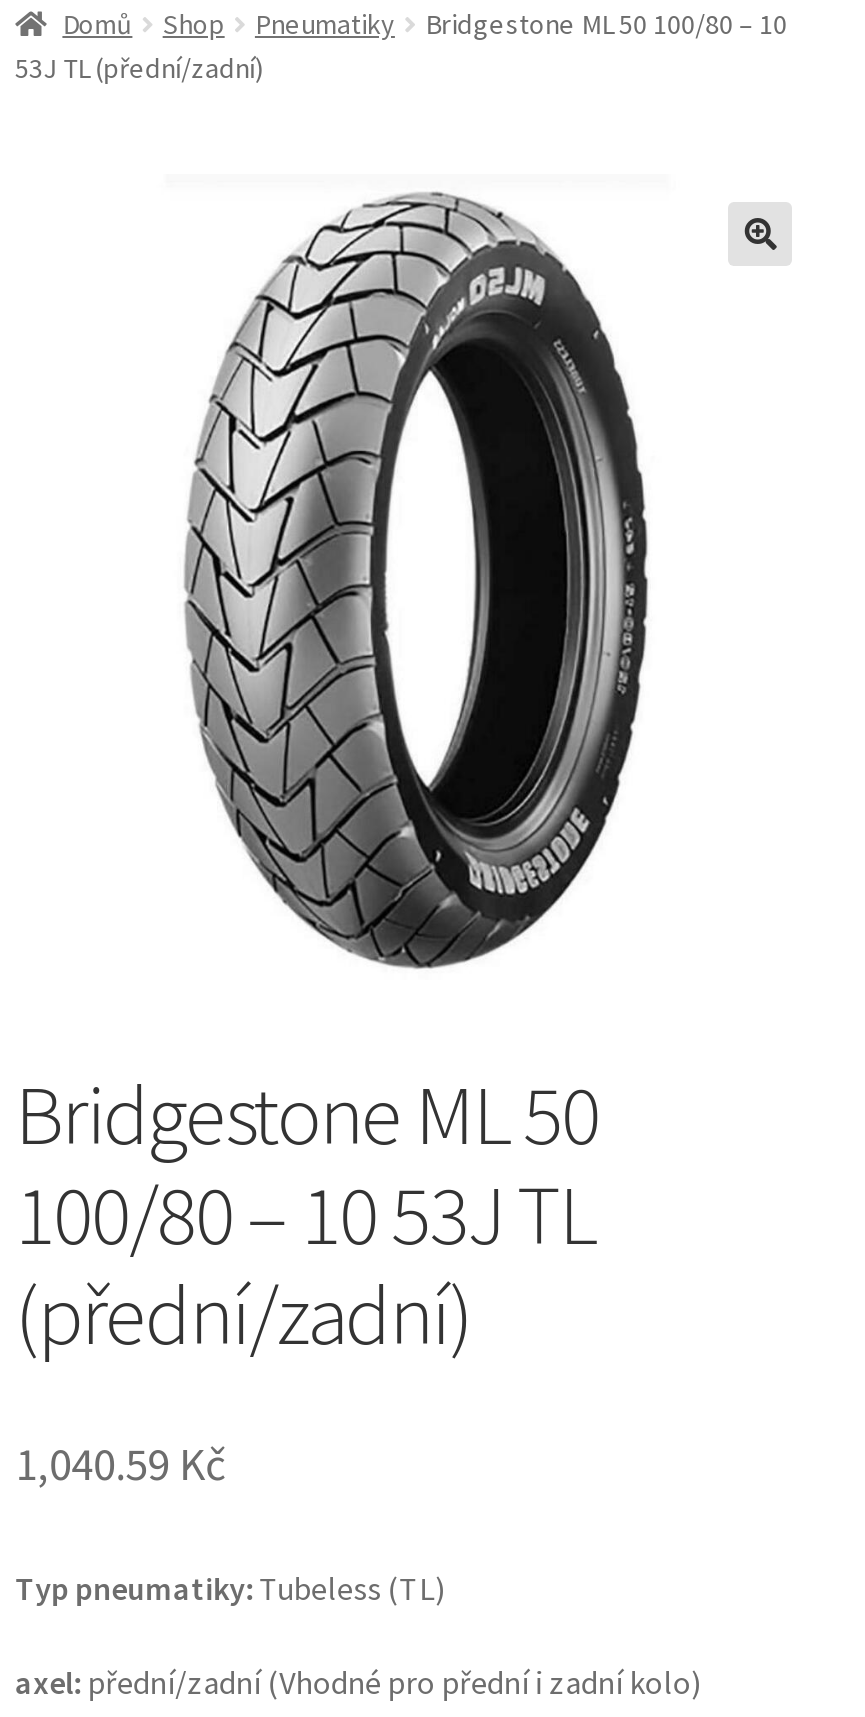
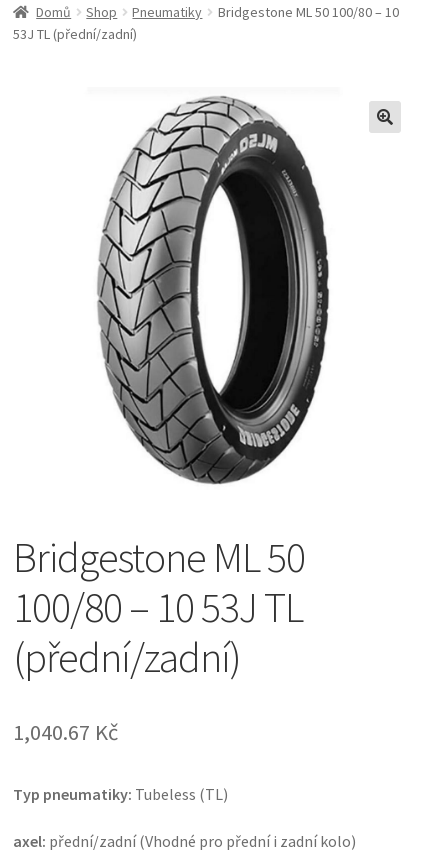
[15,1435,225,1491] 1,040.59 Kč -> [13,718,118,746] 1,040.67 Kč

